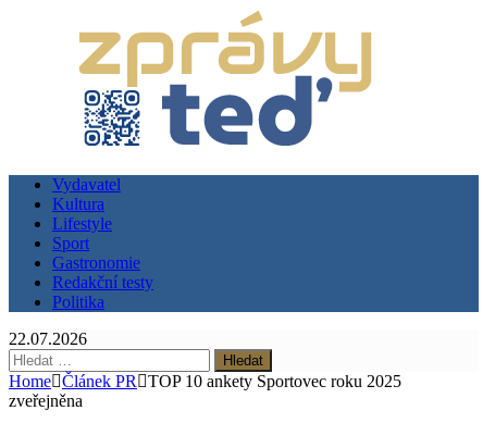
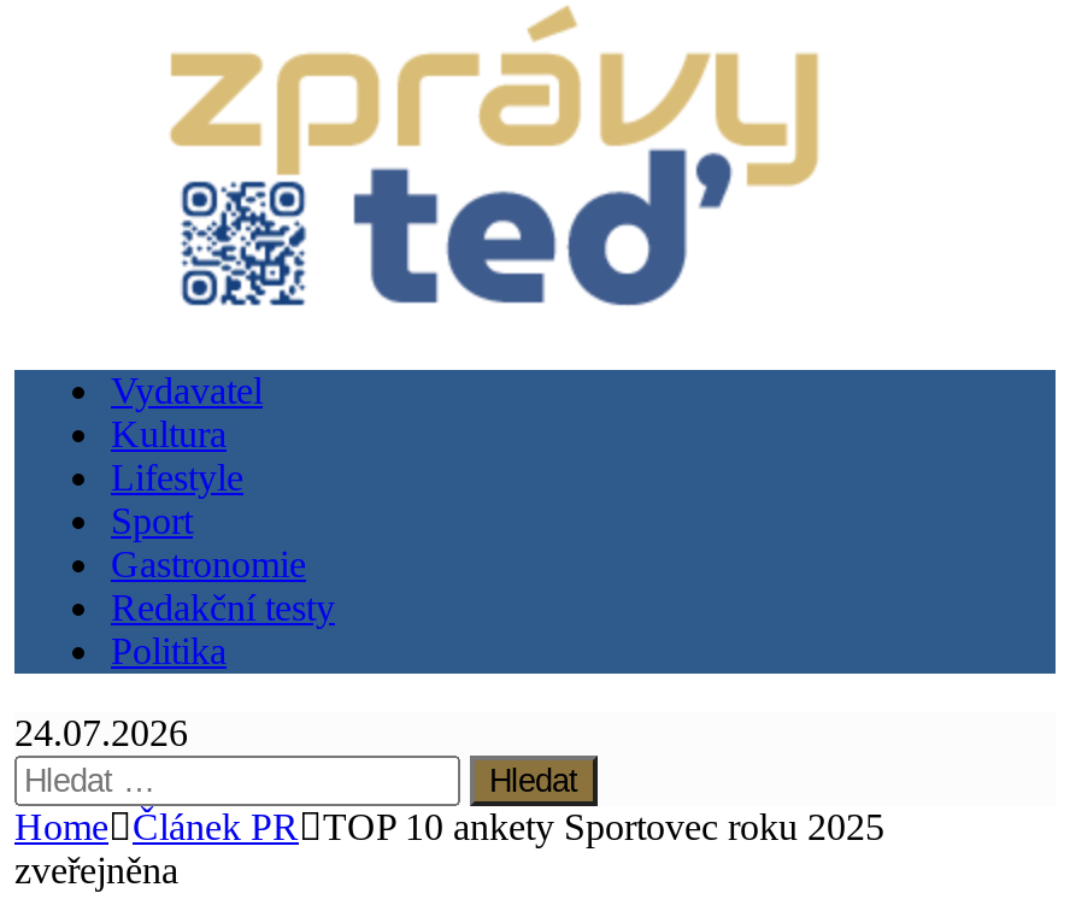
[9,329,87,348] 22.07.2026 -> [14,712,188,753] 24.07.2026

